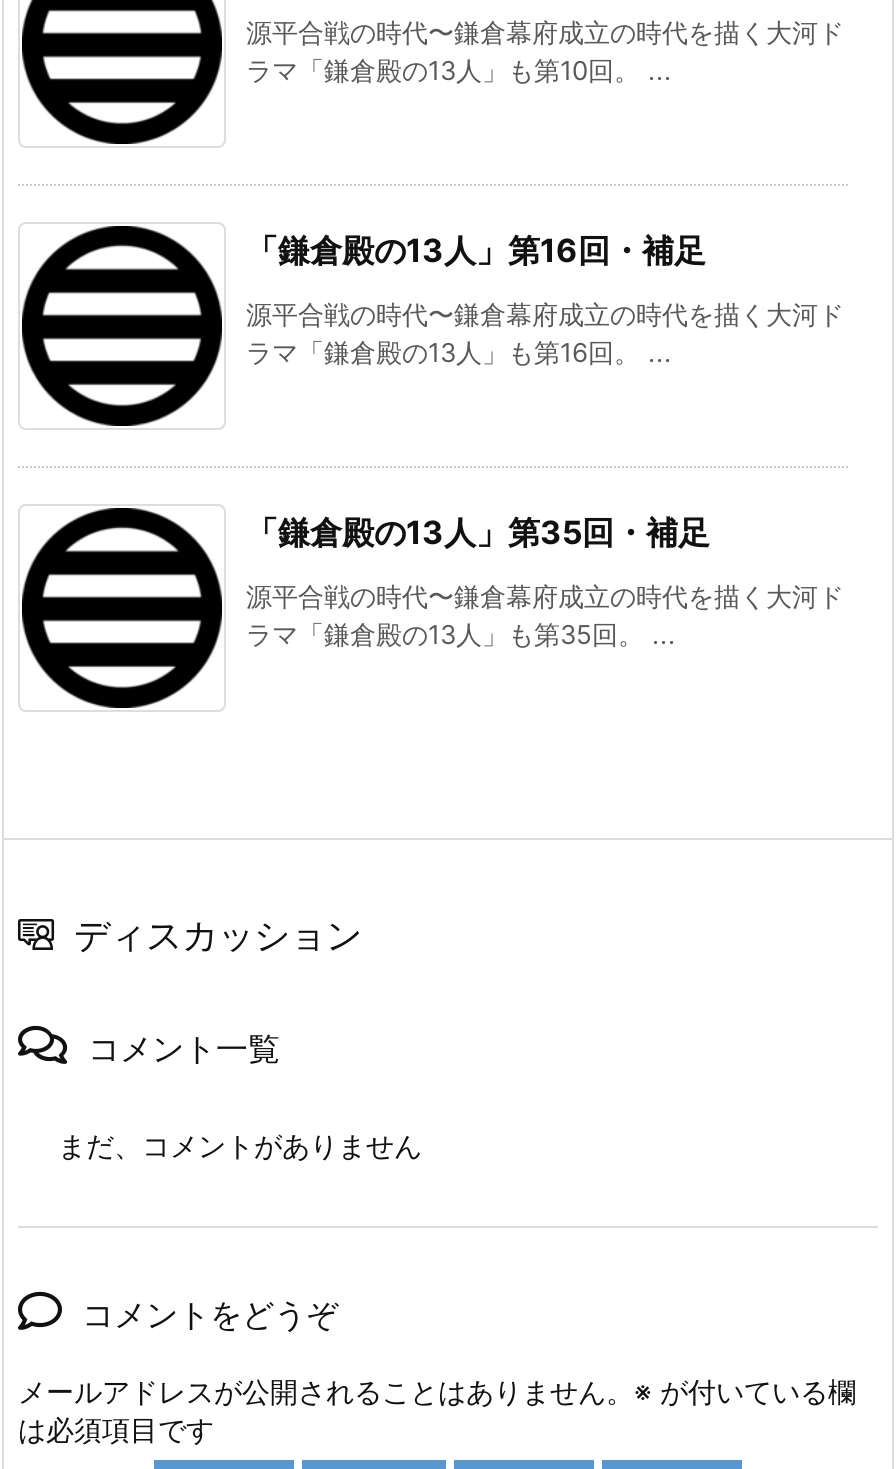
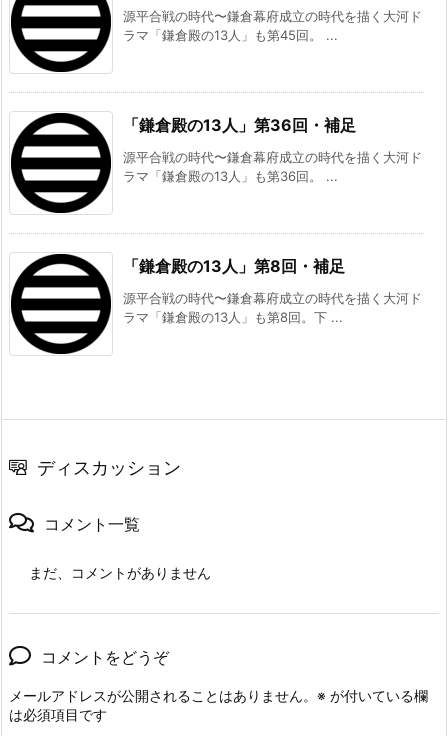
[246,54,672,86] ラマ「鎌倉殿の13人」も第10回。 ... -> [123,27,338,43] ラマ「鎌倉殿の13人」も第45回。 ...
[246,230,706,270] 「鎌倉殿の13人」第16回・補足 -> [123,115,356,135] 「鎌倉殿の13人」第36回・補足
[246,336,672,368] ラマ「鎌倉殿の13人」も第16回。 ... -> [123,168,338,184] ラマ「鎌倉殿の13人」も第36回。 ...
[246,512,710,552] 「鎌倉殿の13人」第35回・補足 -> [123,256,345,276] 「鎌倉殿の13人」第8回・補足
[246,618,676,650] ラマ「鎌倉殿の13人」も第35回。 ... -> [123,309,343,325] ラマ「鎌倉殿の13人」も第8回。下 ...

